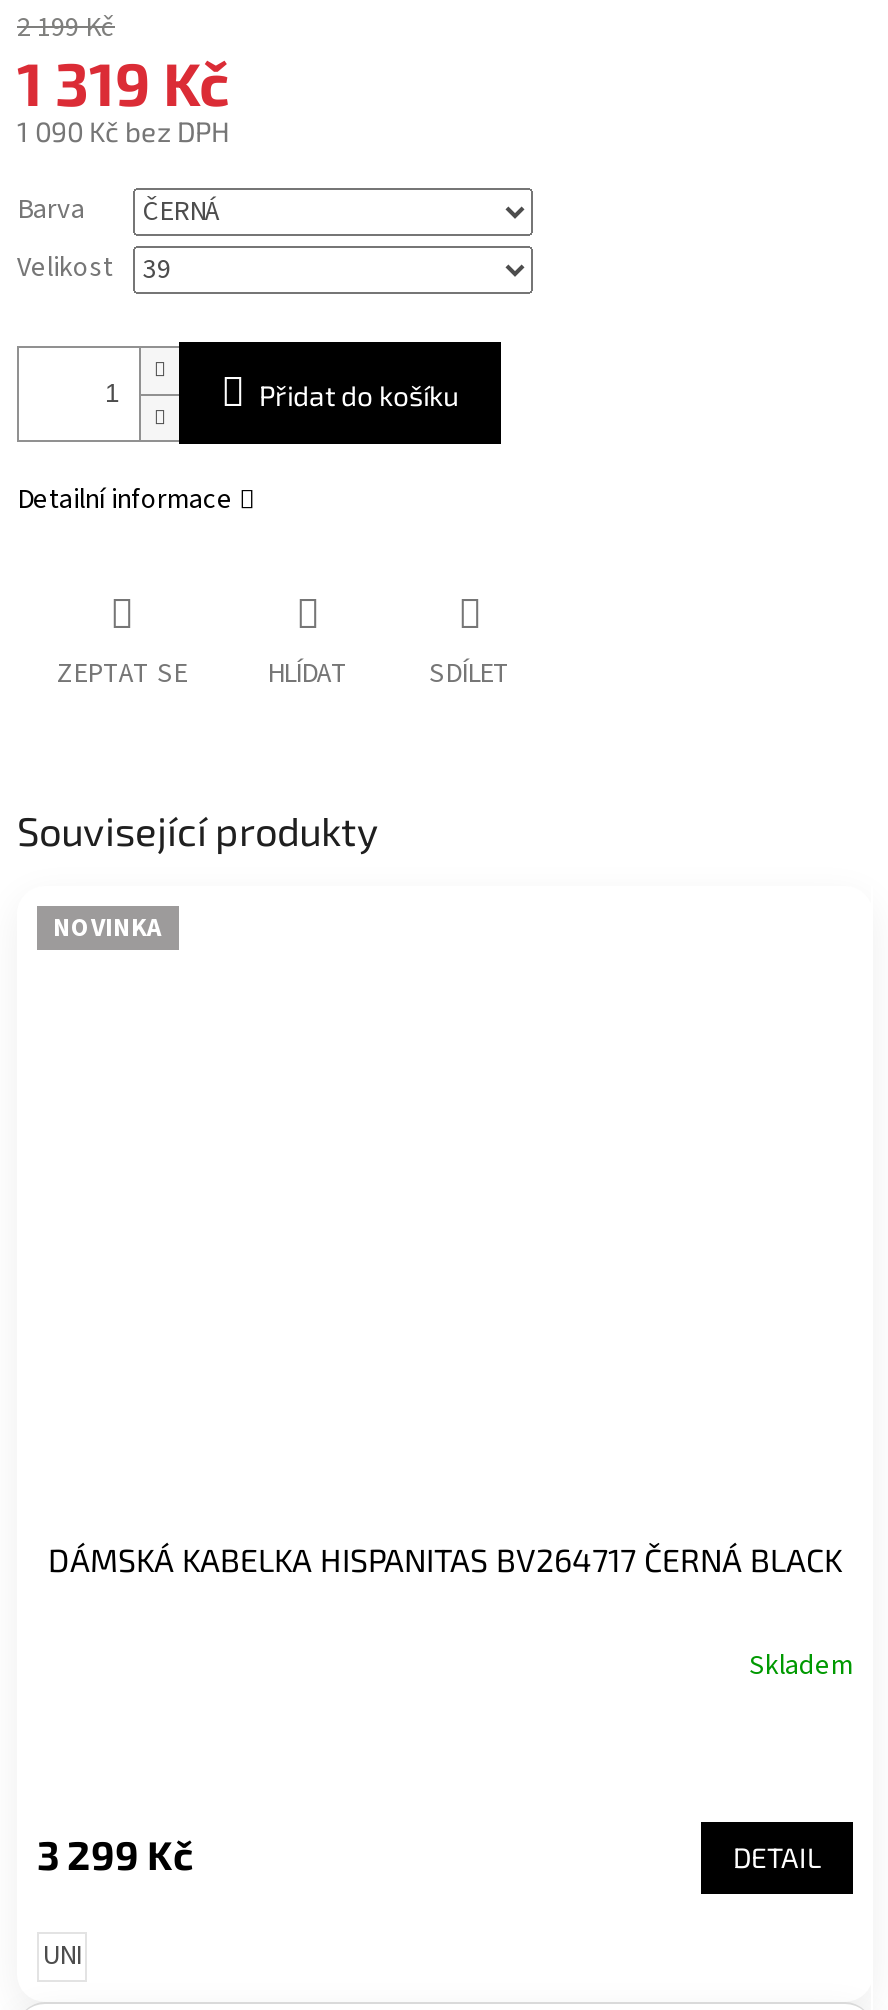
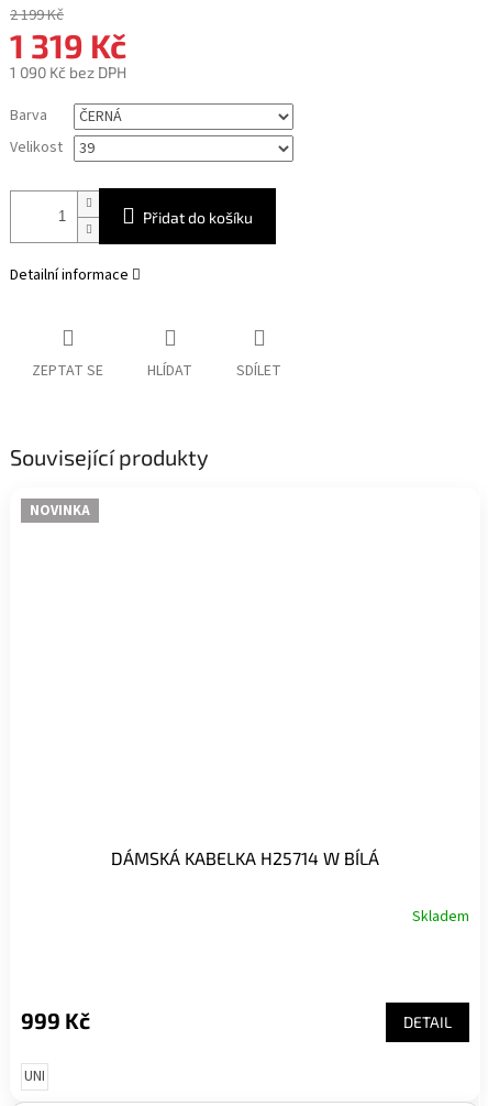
[48,1541,842,1579] DÁMSKÁ KABELKA HISPANITAS BV264717 ČERNÁ BLACK -> [111,848,379,869] DÁMSKÁ KABELKA H25714 W BÍLÁ
[37,1831,193,1879] 3 299 Kč -> [21,1007,90,1034] 999 Kč

